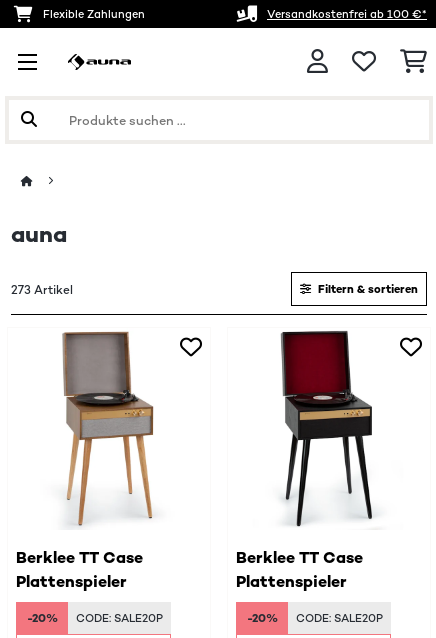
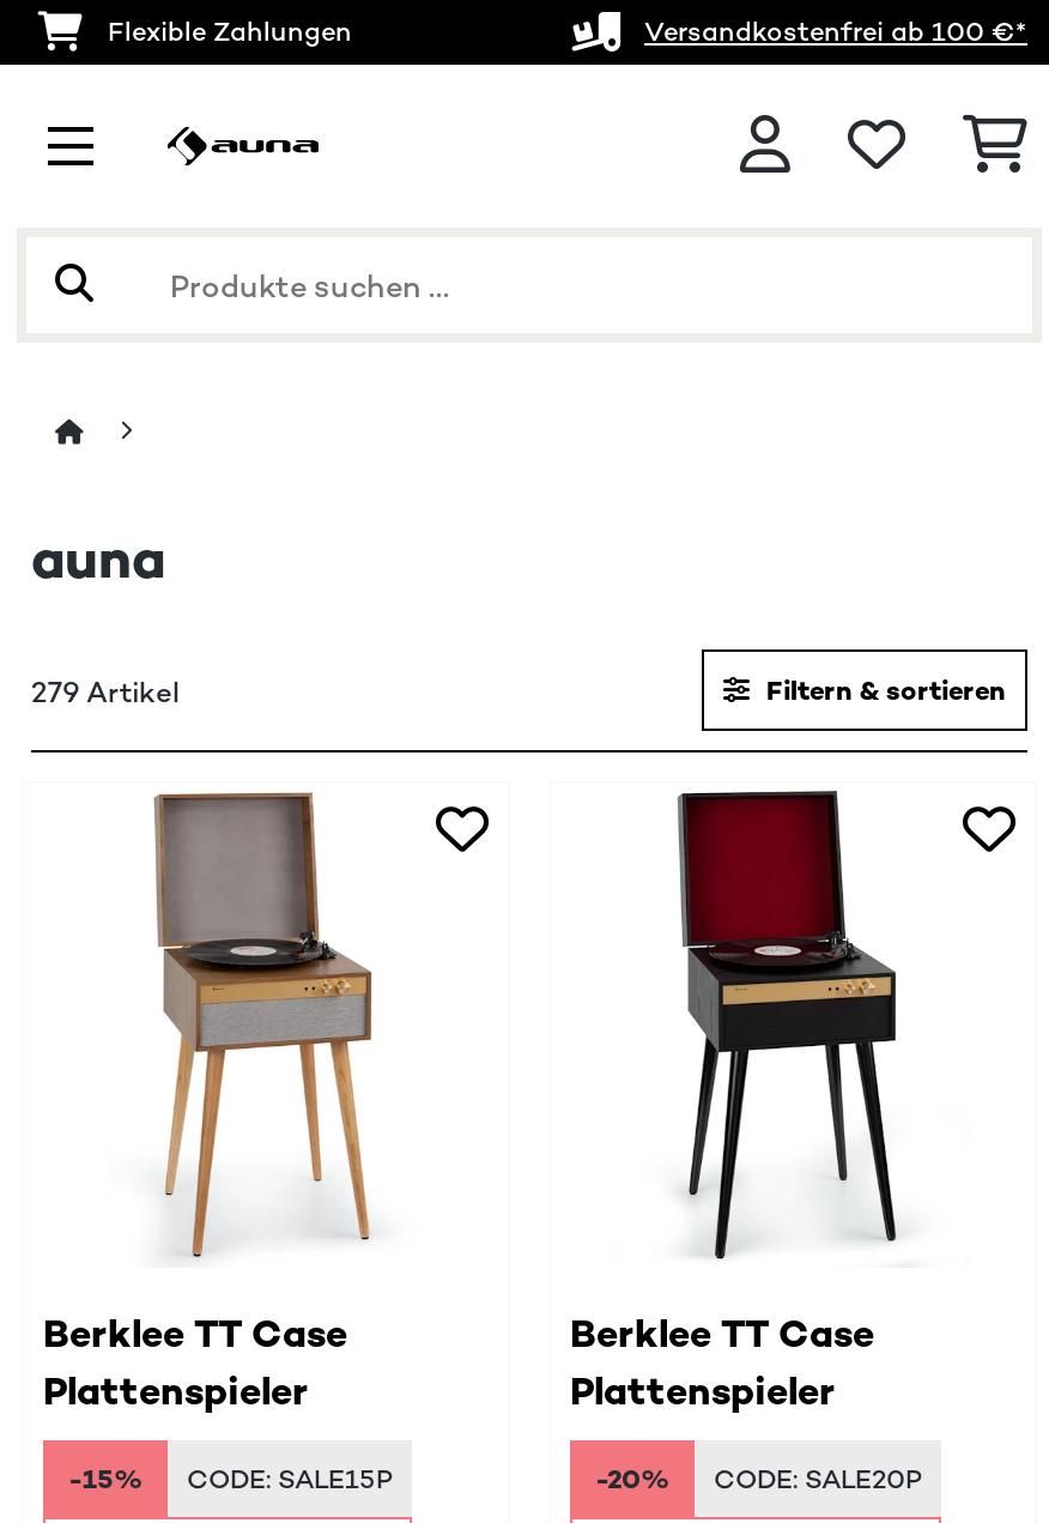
[11,282,73,298] 273 Artikel -> [31,673,180,712] 279 Artikel
[26,611,57,625] -20% -> [68,1462,143,1495] -15%
[76,611,163,625] CODE: SALE20P -> [187,1462,393,1495] CODE: SALE15P

